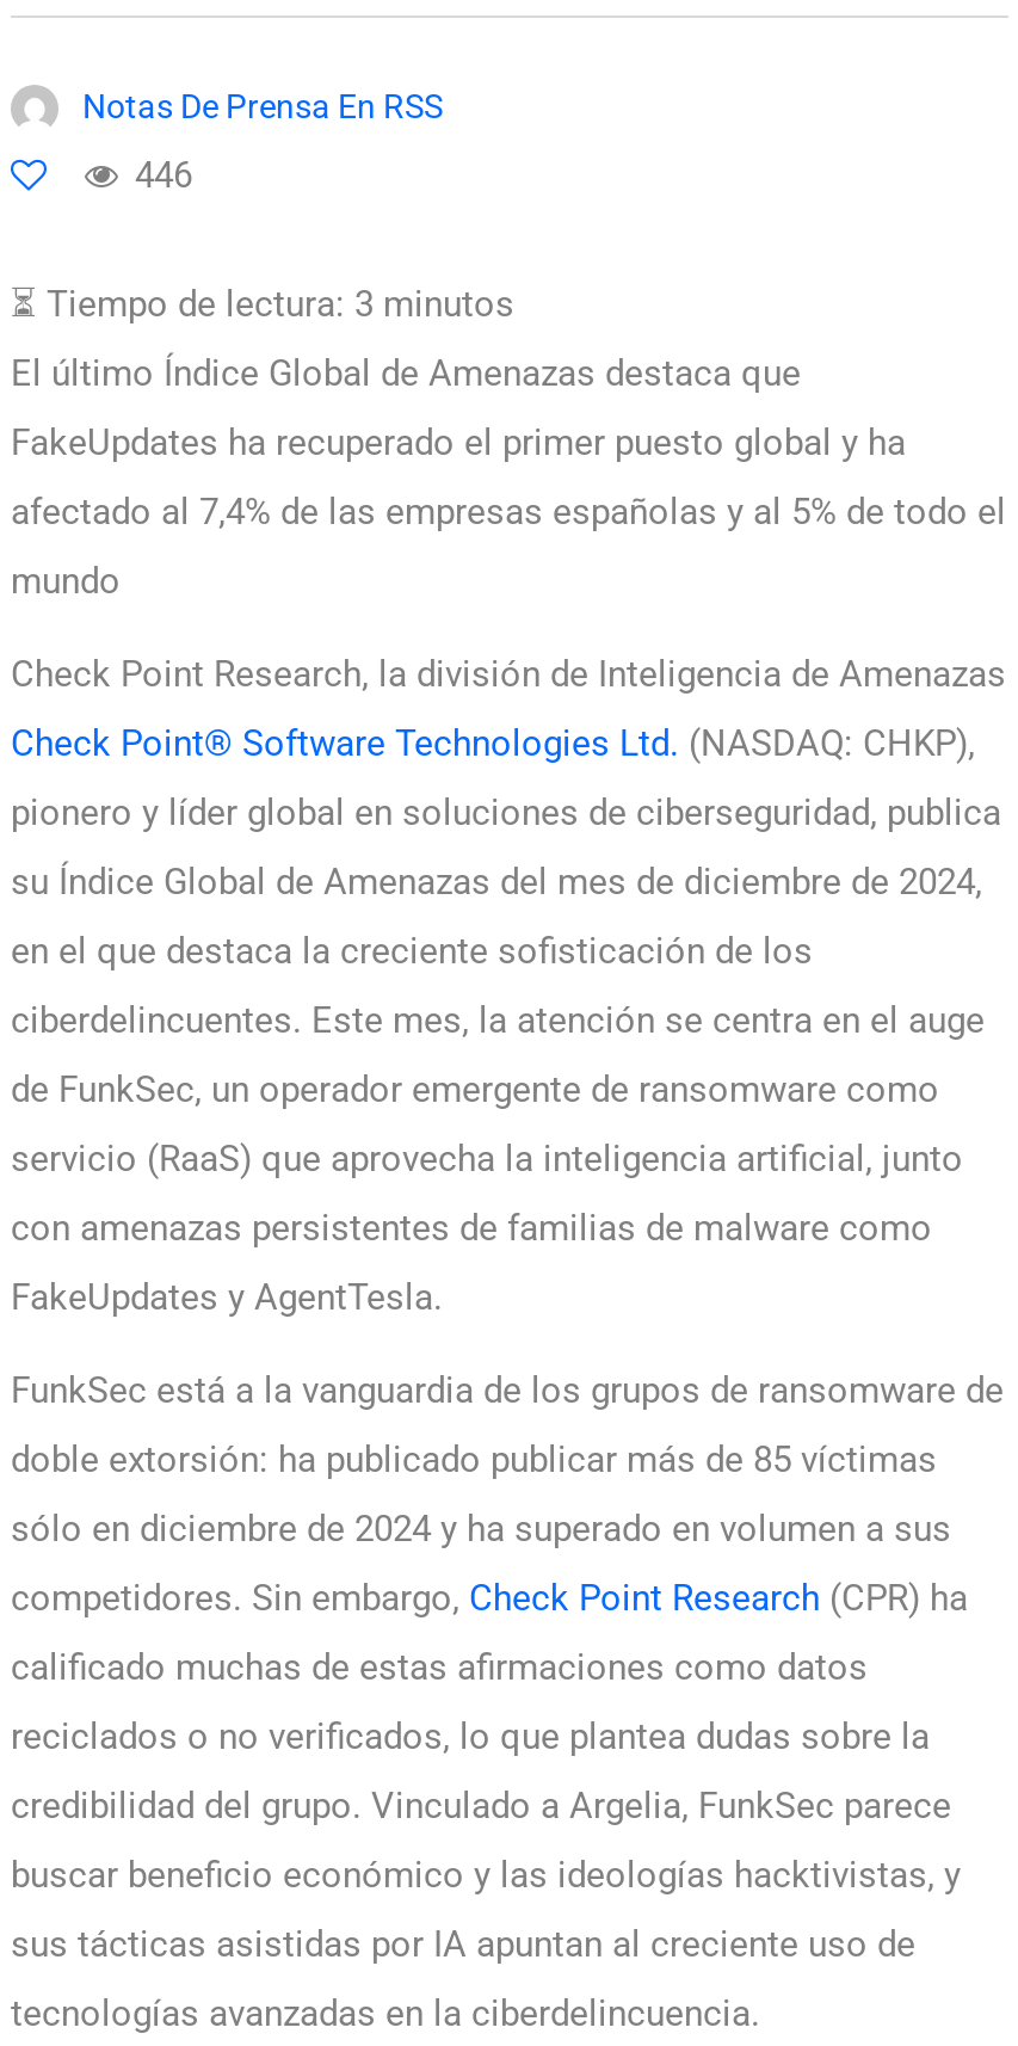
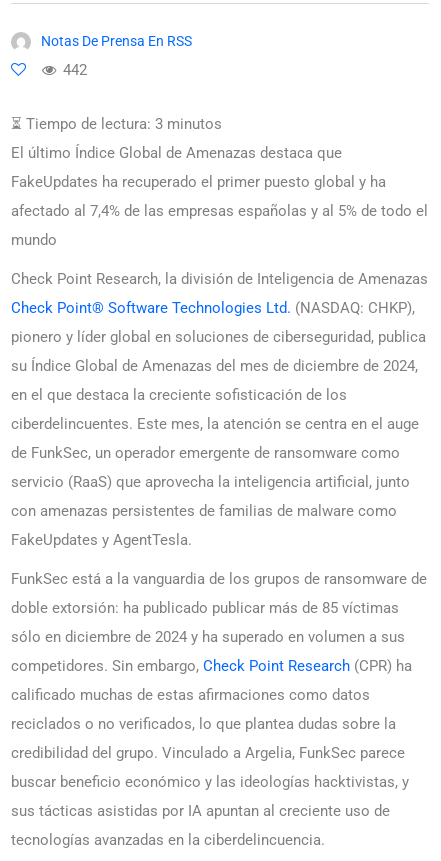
[135,154,192,196] 446 -> [63,61,87,79] 442

